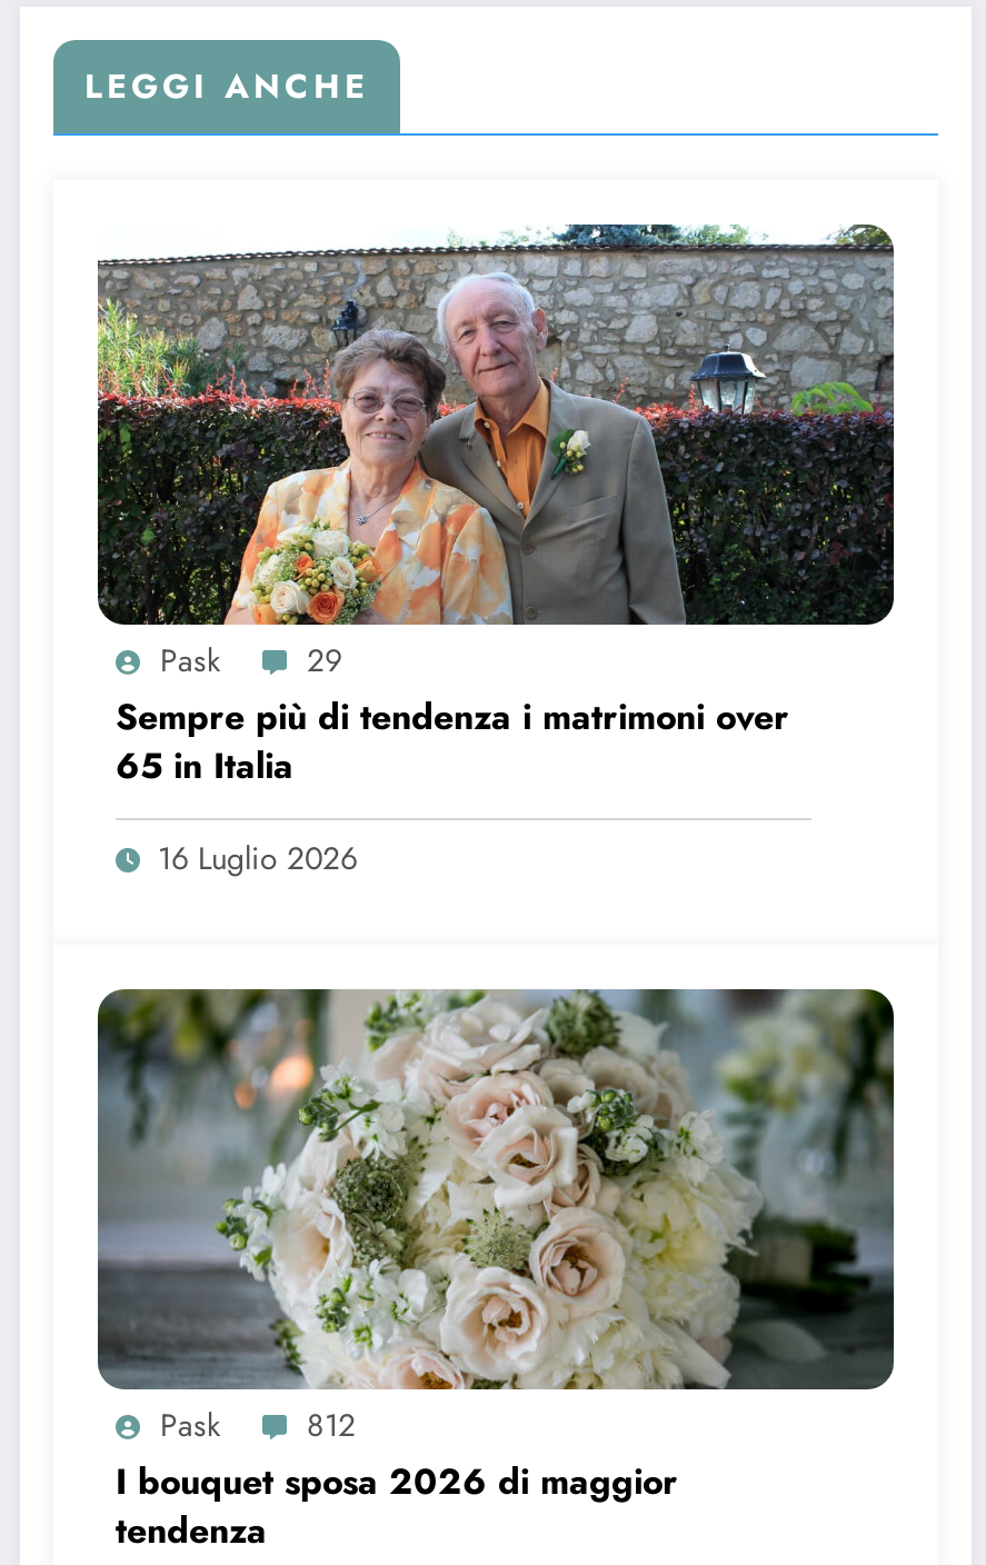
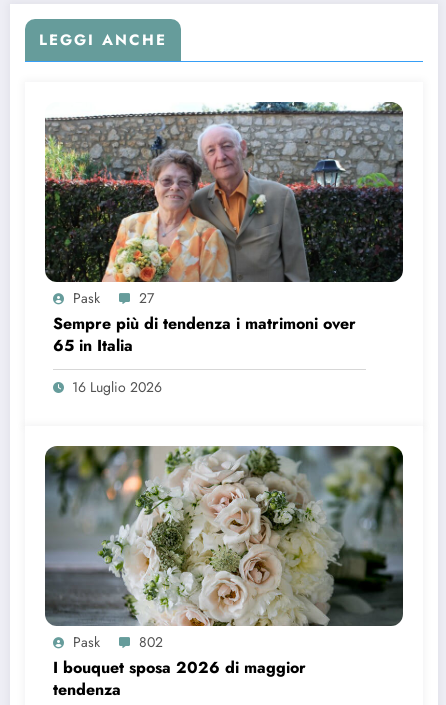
[160,639,342,683] Pask 29 -> [73,288,154,308] Pask 27
[160,1404,356,1448] Pask 812 -> [73,632,163,652] Pask 802

